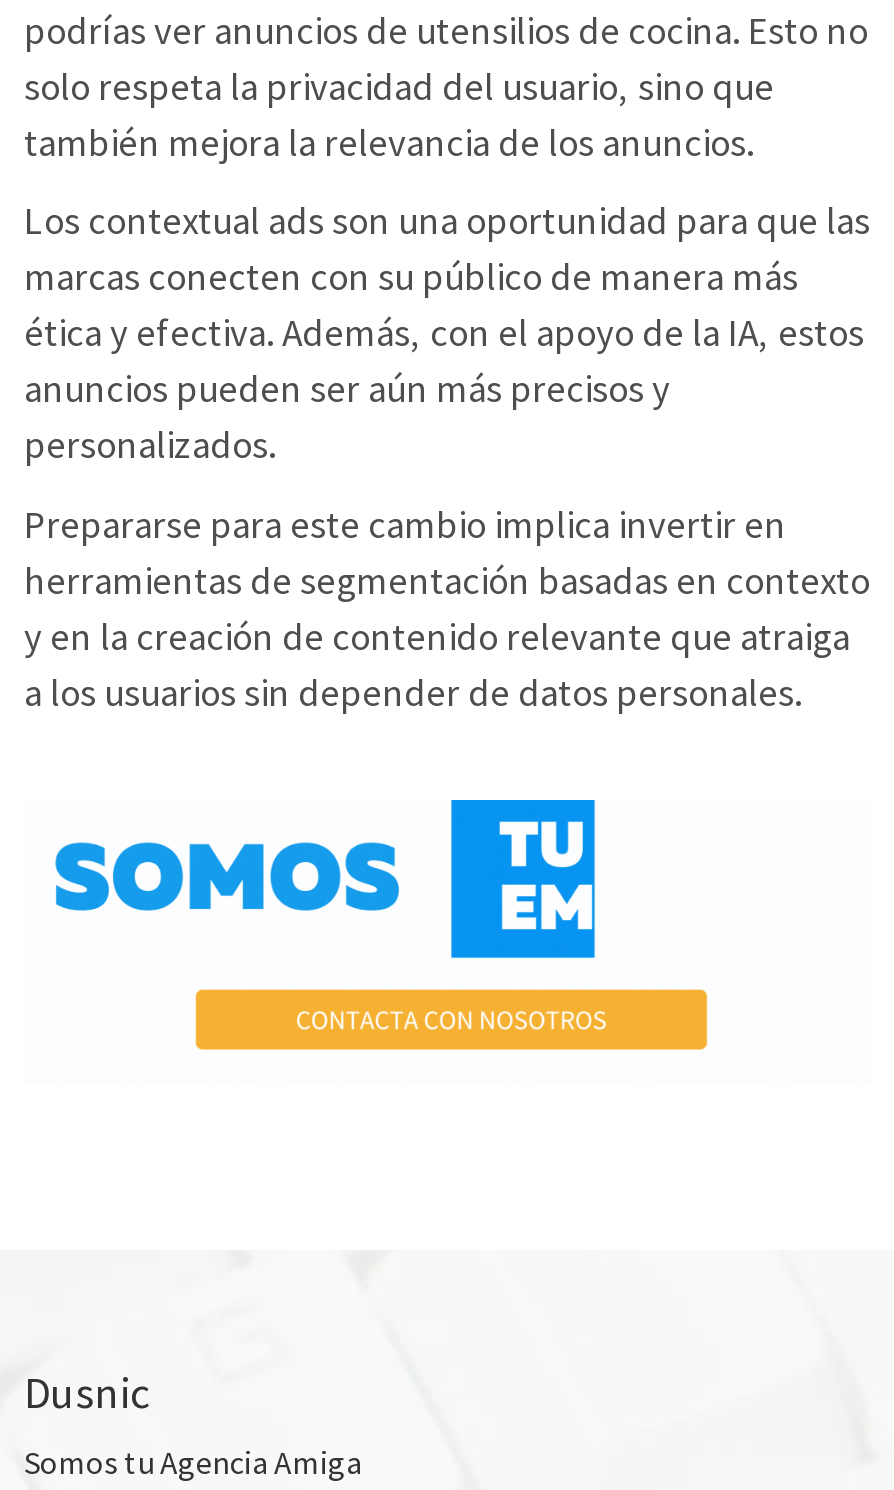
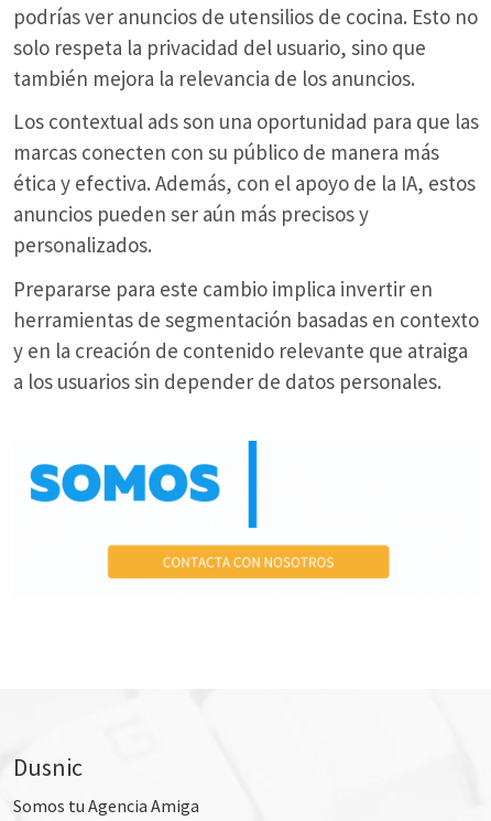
[466,798,598,960] [image] -> none

